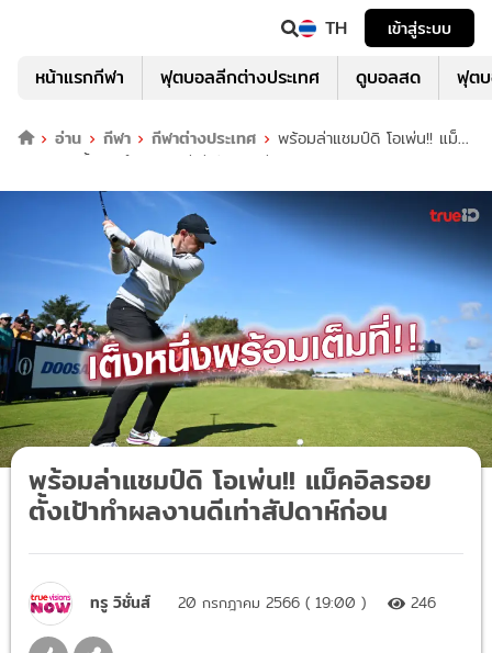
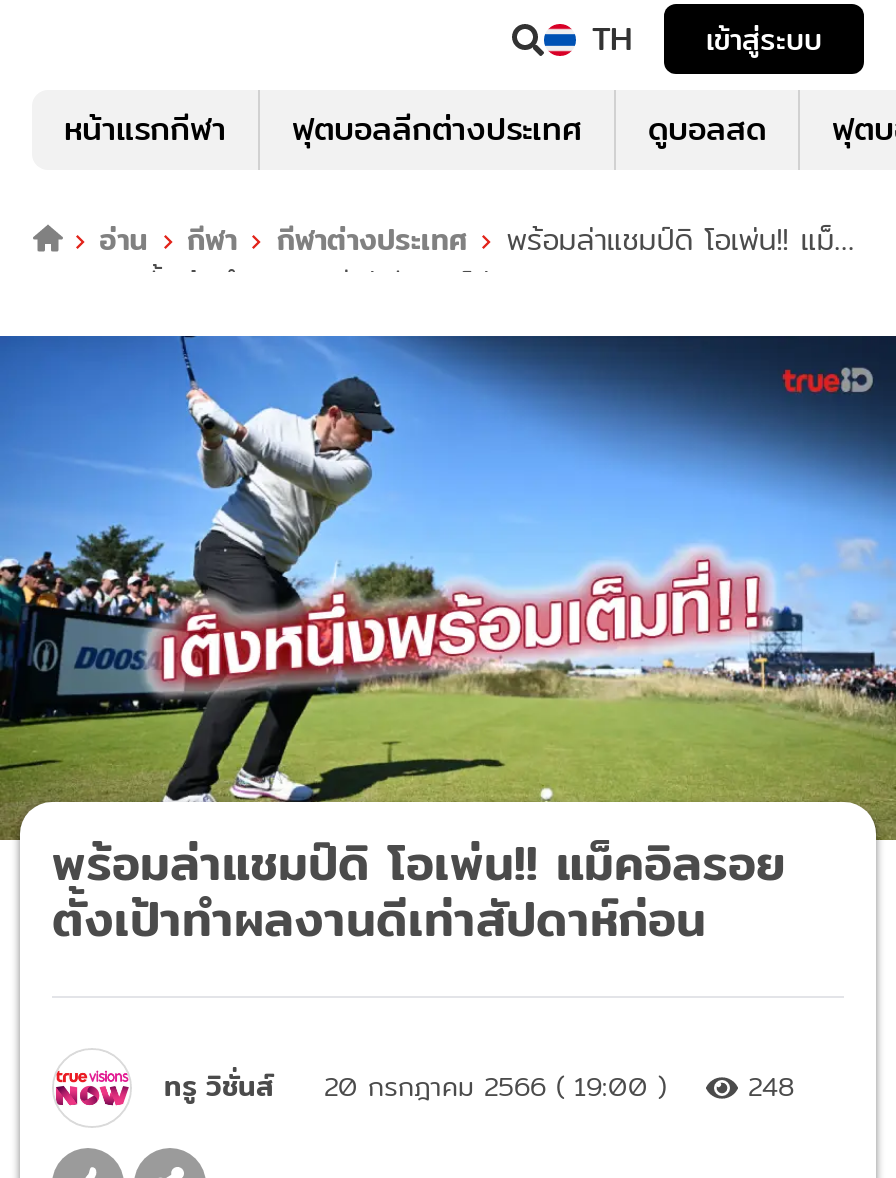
[411,592,436,614] 246 -> [748,1067,794,1107] 248

